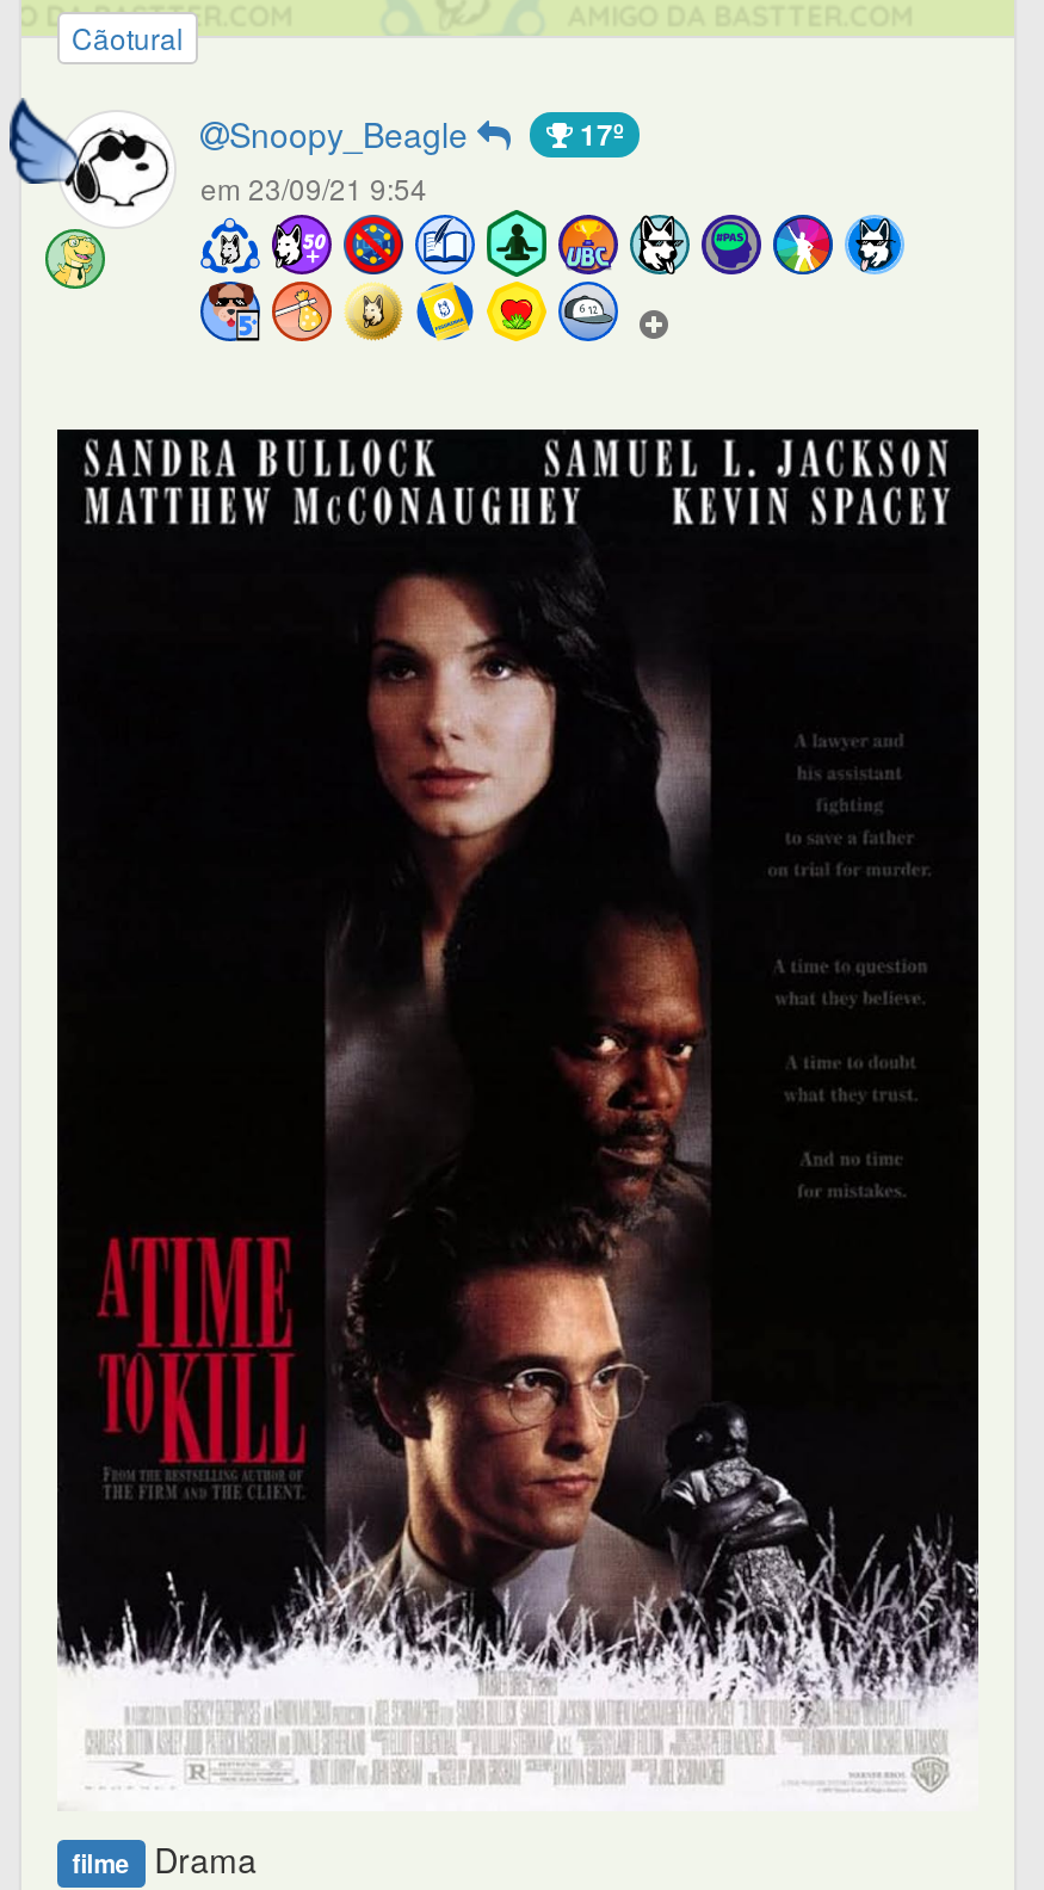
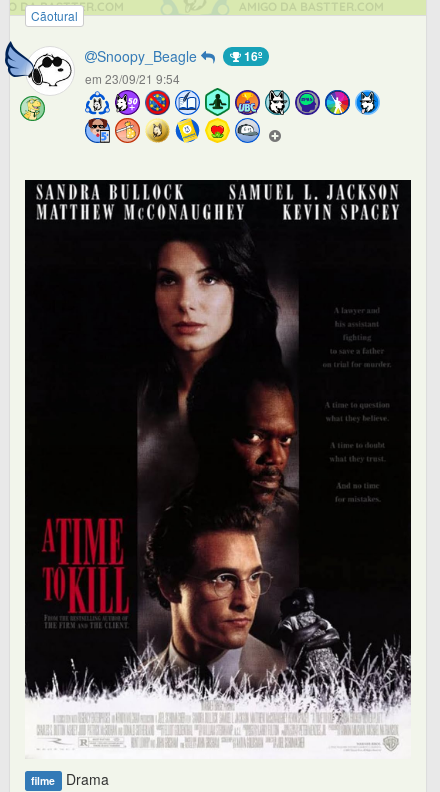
[573,113,623,156] 17º -> [241,47,262,65] 16º

